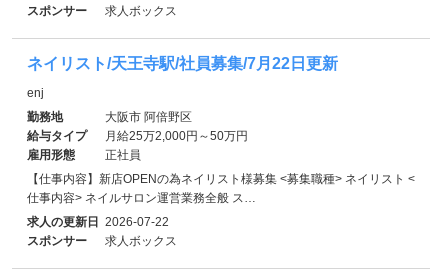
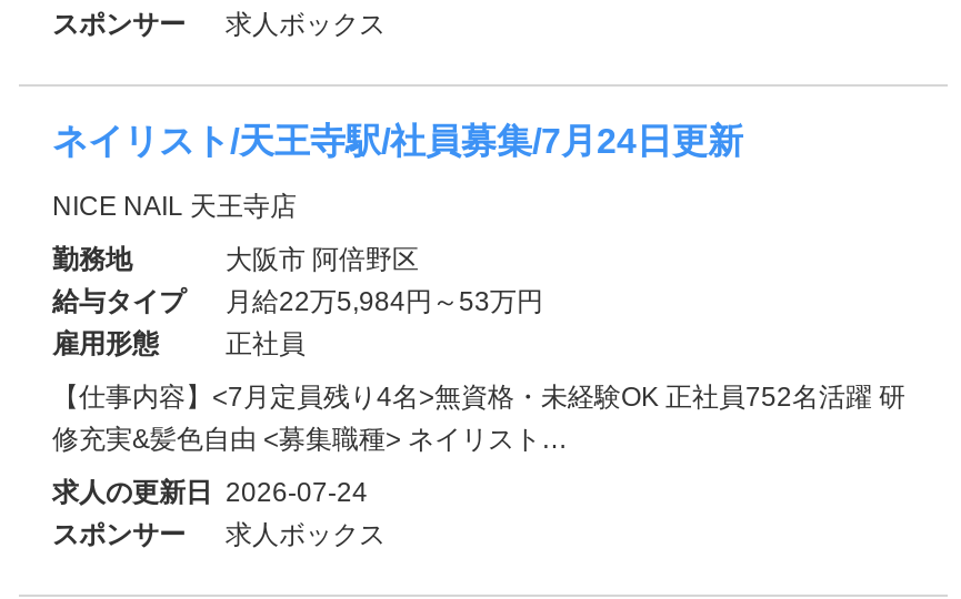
[27,55,338,72] ネイリスト/天王寺駅/社員募集/7月22日更新 -> [52,121,743,159] ネイリスト/天王寺駅/社員募集/7月24日更新
[27,86,44,100] enj -> [52,190,297,221] NICE NAIL 天王寺店
[105,129,248,143] 月給25万2,000円～50万円 -> [226,286,543,317] 月給22万5,984円～53万円
[27,172,415,205] 【仕事内容】新店OPENの為ネイリスト様募集 <募集職種> ネイリスト < | 仕事内容> ネイルサロン運営業務全般 ス… -> [52,381,905,454] 【仕事内容】<7月定員残り4名>無資格・未経験OK 正社員752名活躍 研 | 修充実&髪色自由 <募集職種> ネイリスト…
[27,215,169,229] 求人の更新日 2026-07-22 -> [52,476,368,507] 求人の更新日 2026-07-24

